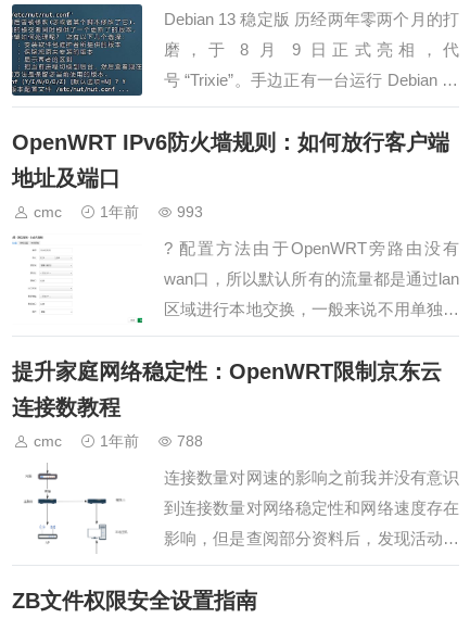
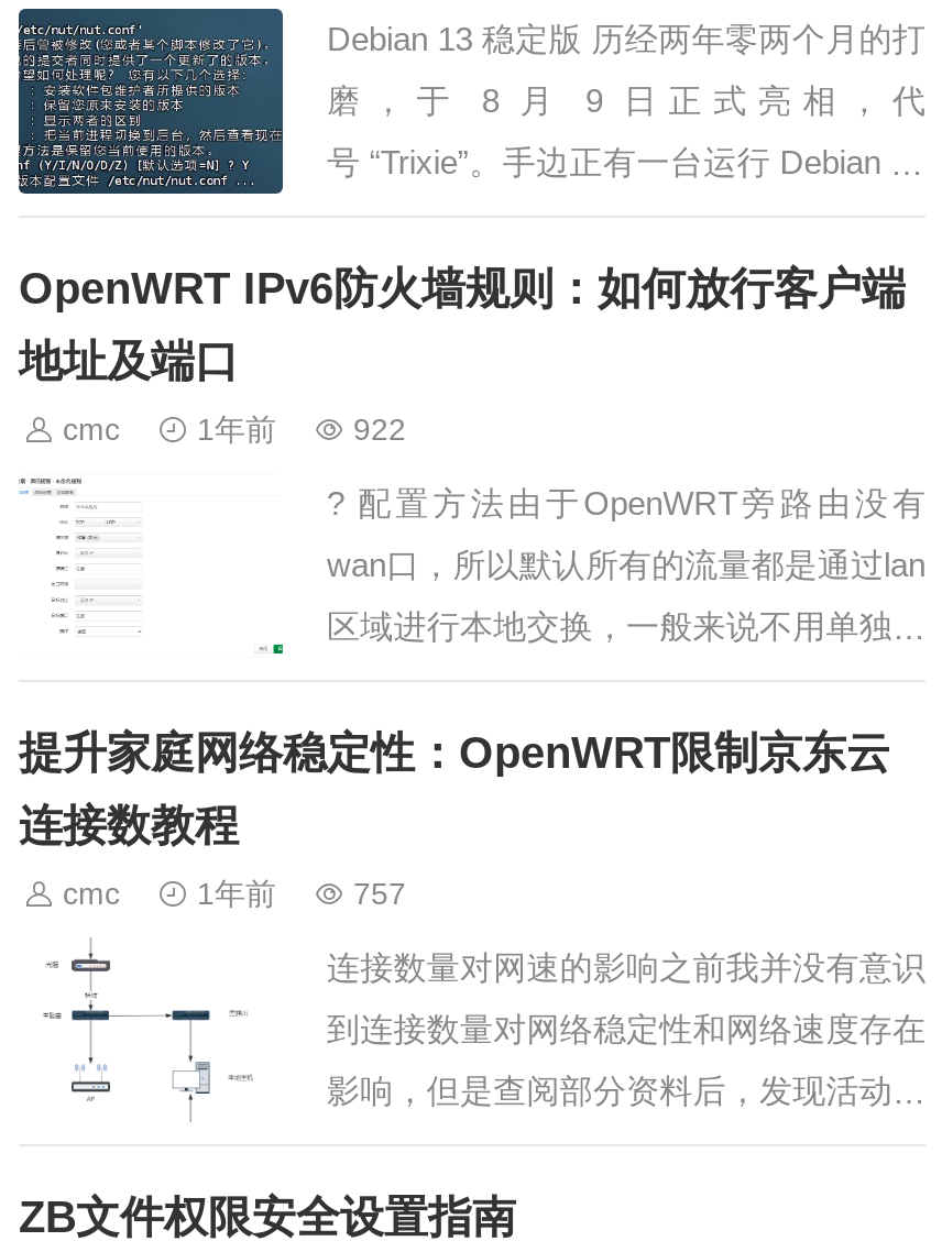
[177,203,203,221] 993 -> [353,412,406,447] 922
[177,433,203,450] 788 -> [353,876,406,912] 757

